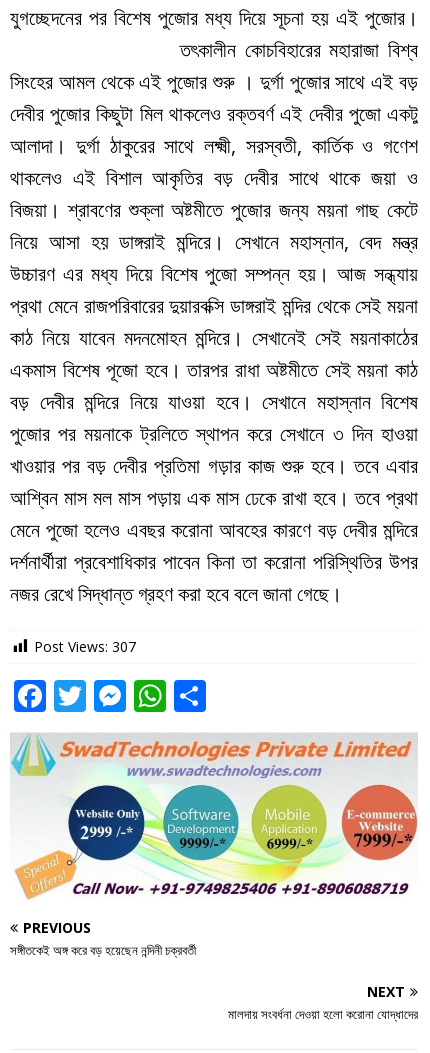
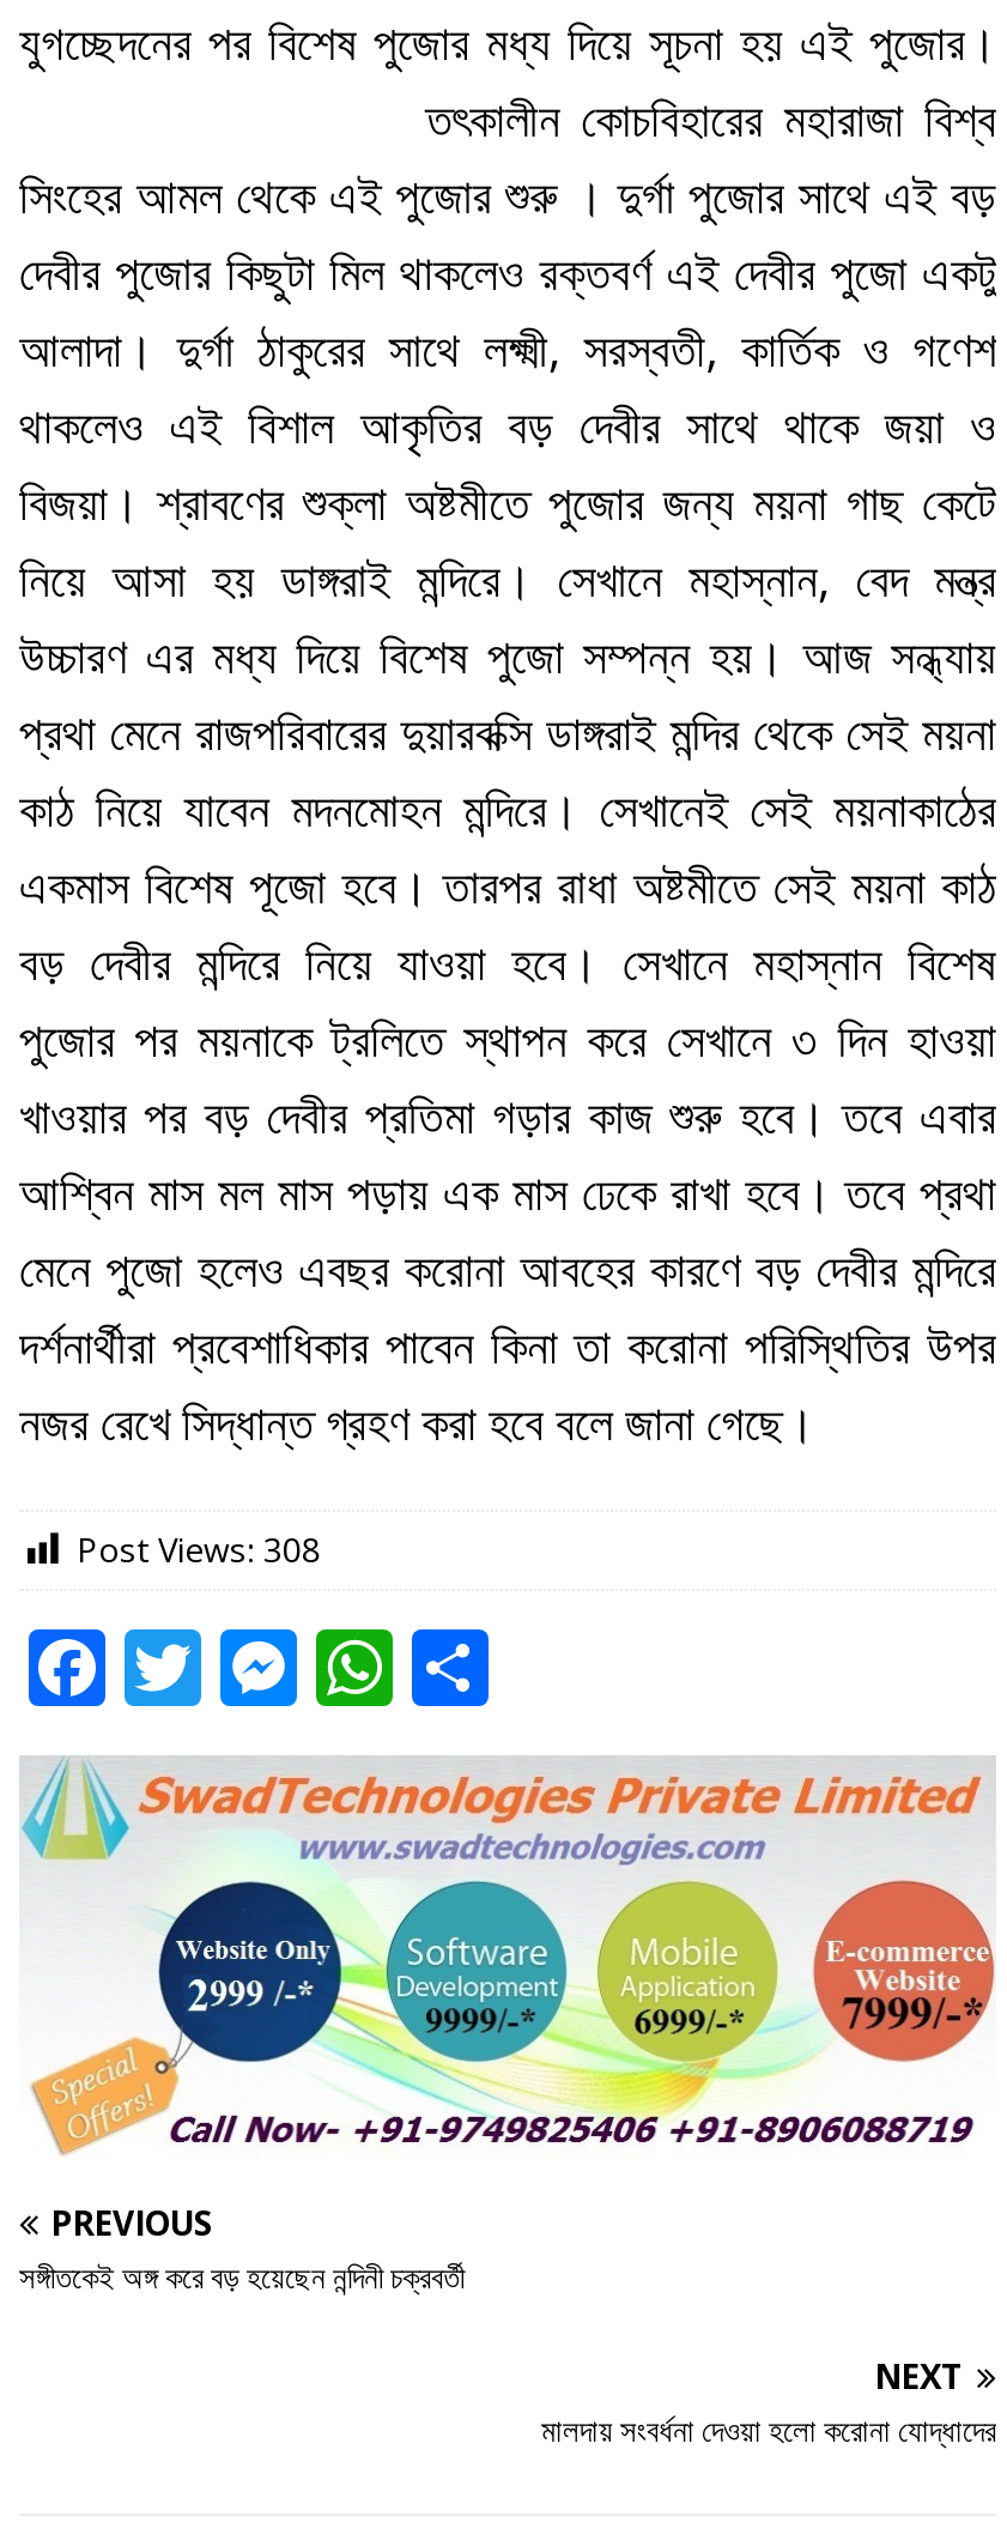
[34,637,136,656] Post Views: 307 -> [77,1526,321,1572] Post Views: 308

